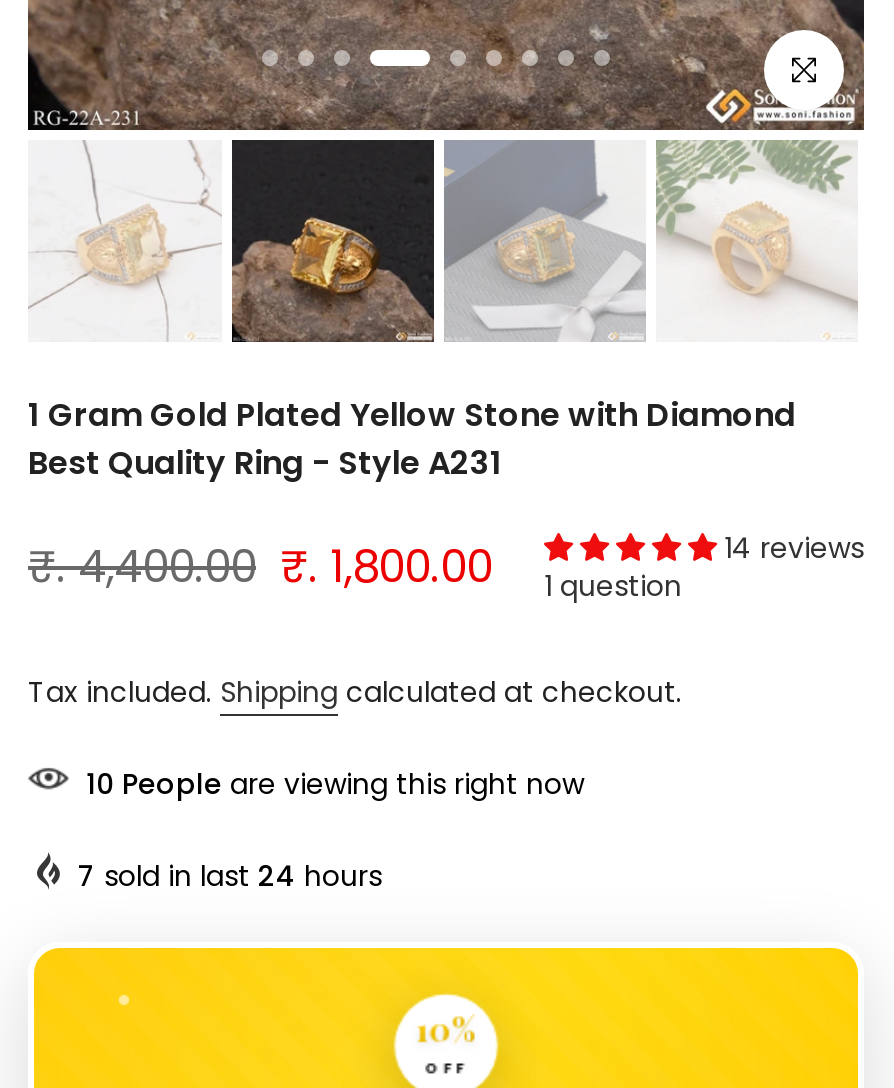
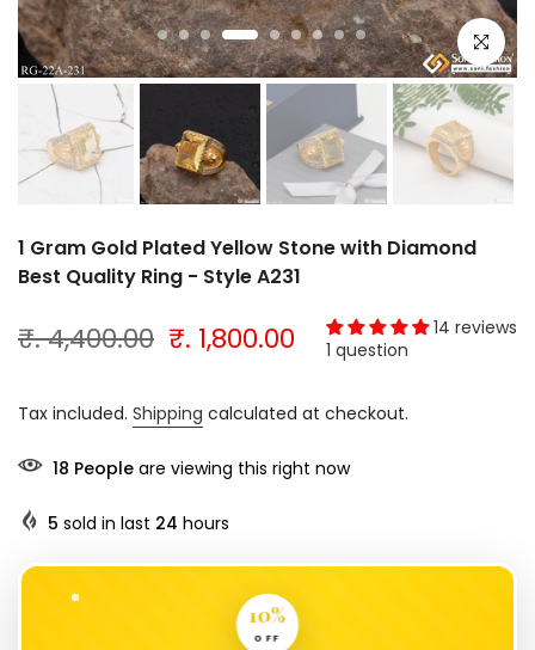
[86,765,584,805] 10 People are viewing this right now -> [53,457,350,481] 18 People are viewing this right now
[78,857,382,897] 7 sold in last 24 hours -> [48,512,229,536] 5 sold in last 24 hours

